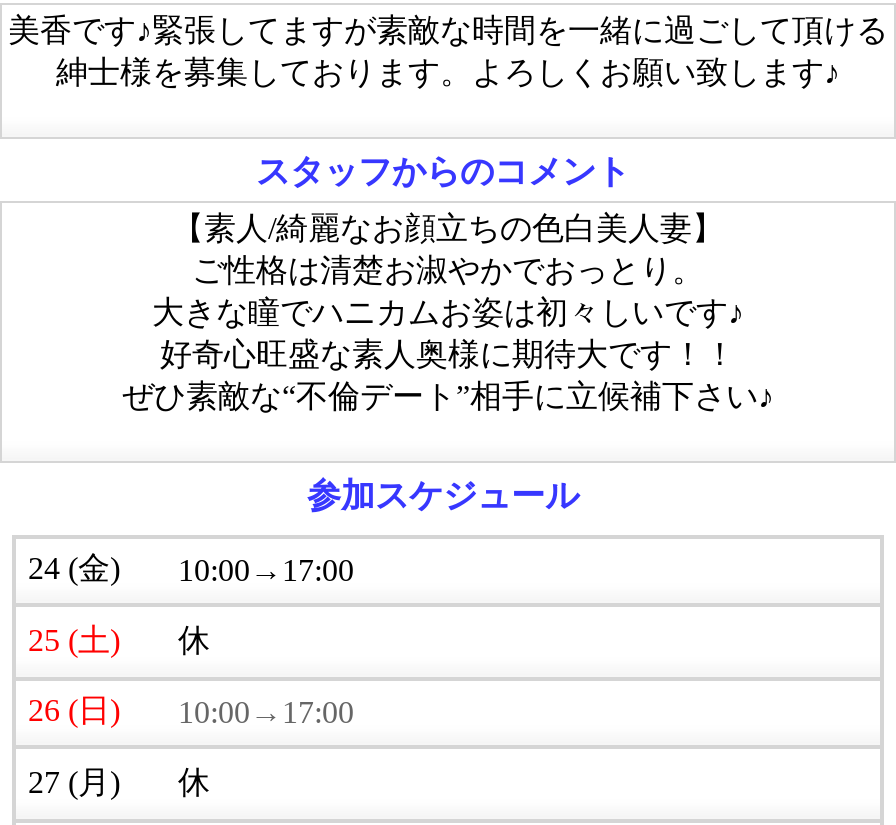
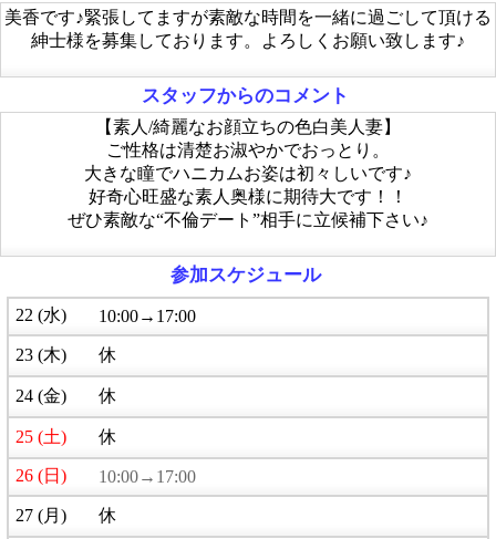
[28,551,120,585] 24 (金) -> [15,305,66,324] 22 (水)
none -> [15,345,116,405] 23 (木) | 休 | 24 (金) | 休

